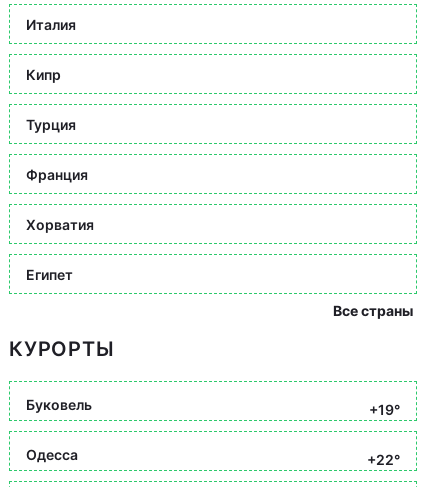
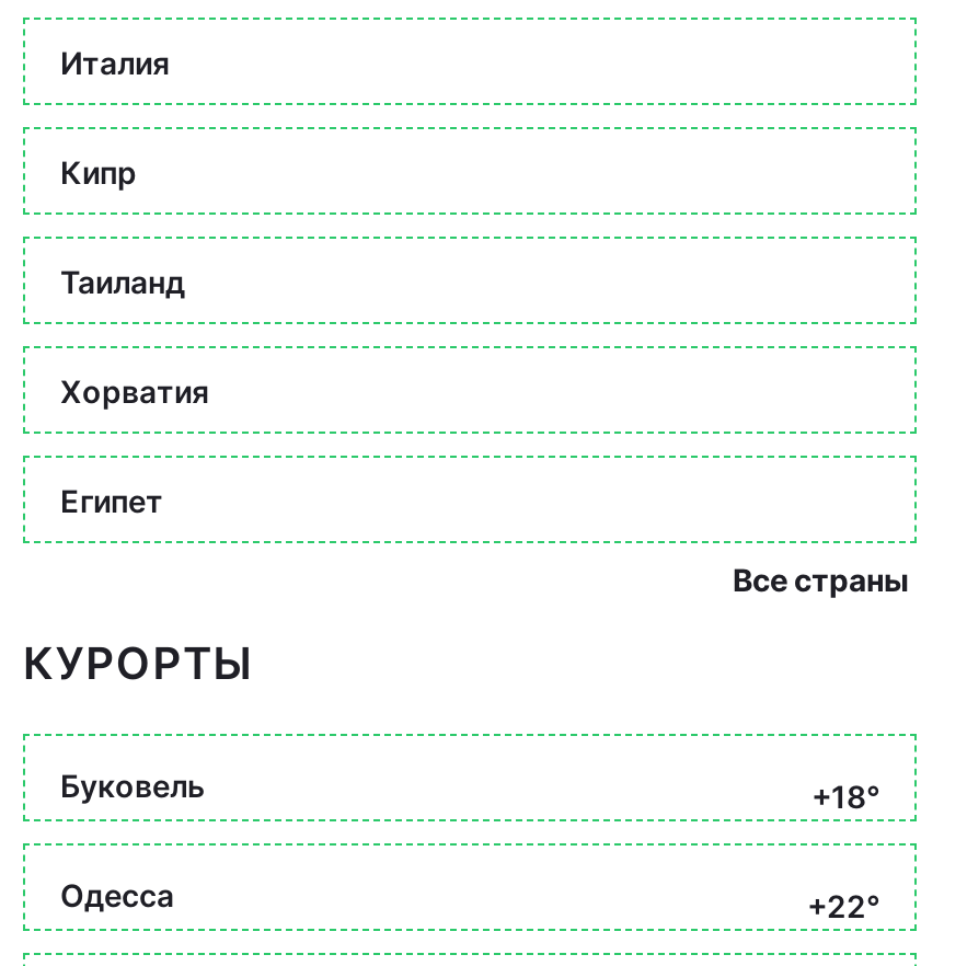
[26,115,88,182] Турция | Франция -> [60,262,185,299] Таиланд
[369,401,400,418] +19° -> [811,778,879,815] +18°

